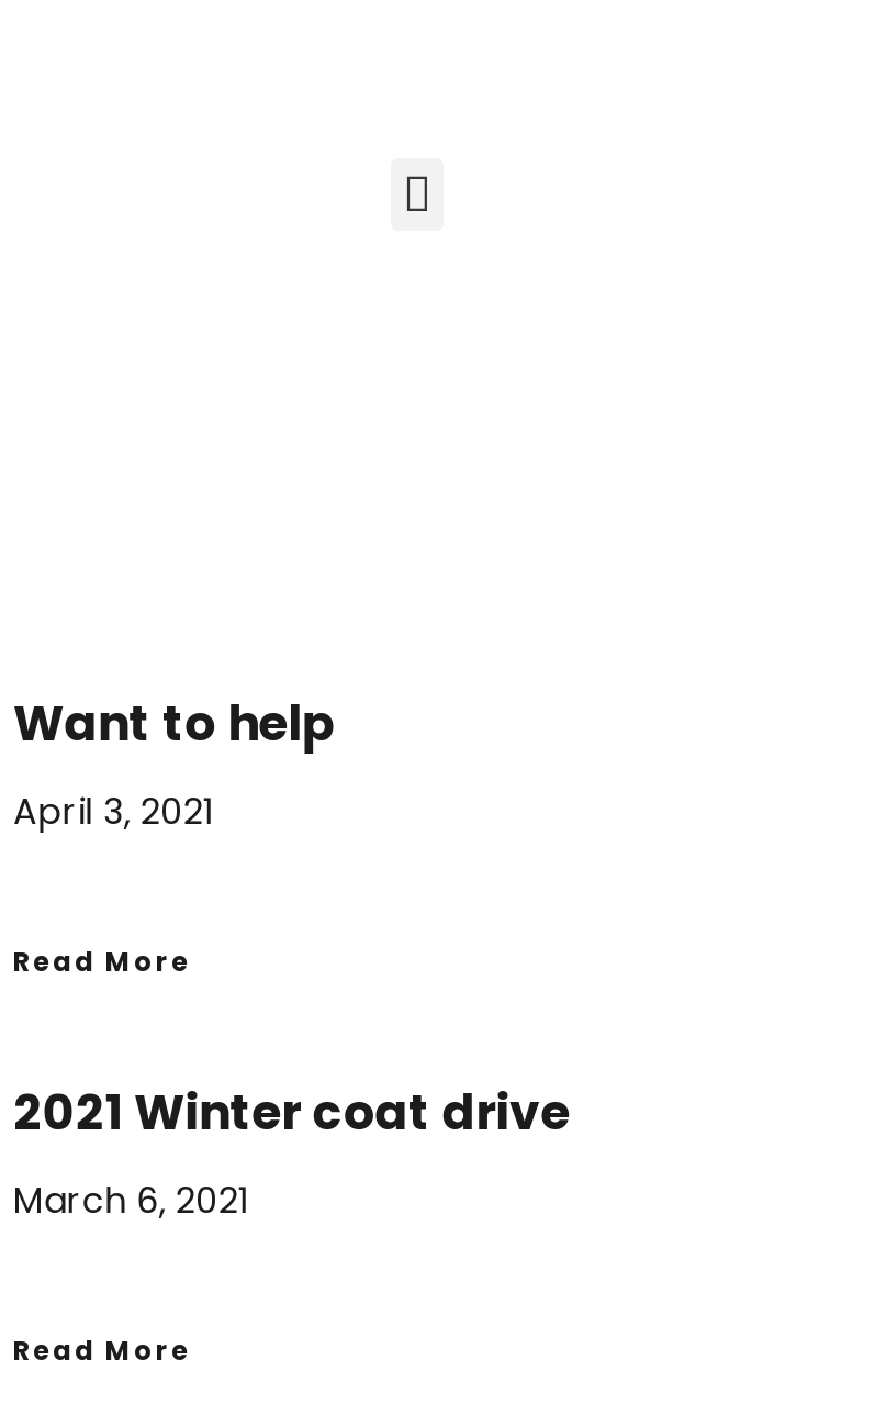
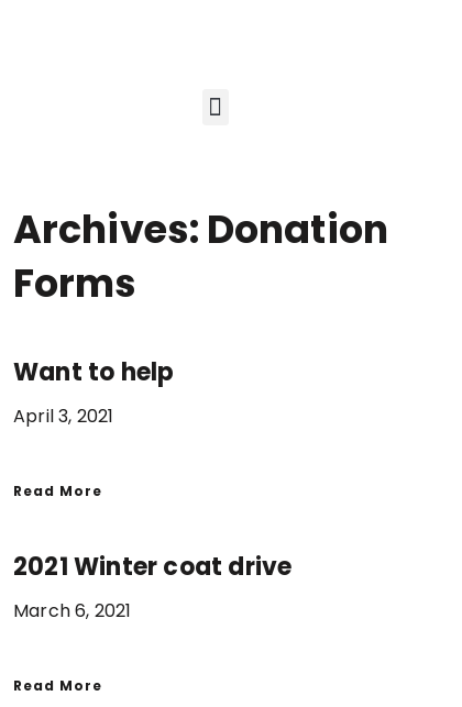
none -> [13,202,388,310] Archives: Donation | Forms

